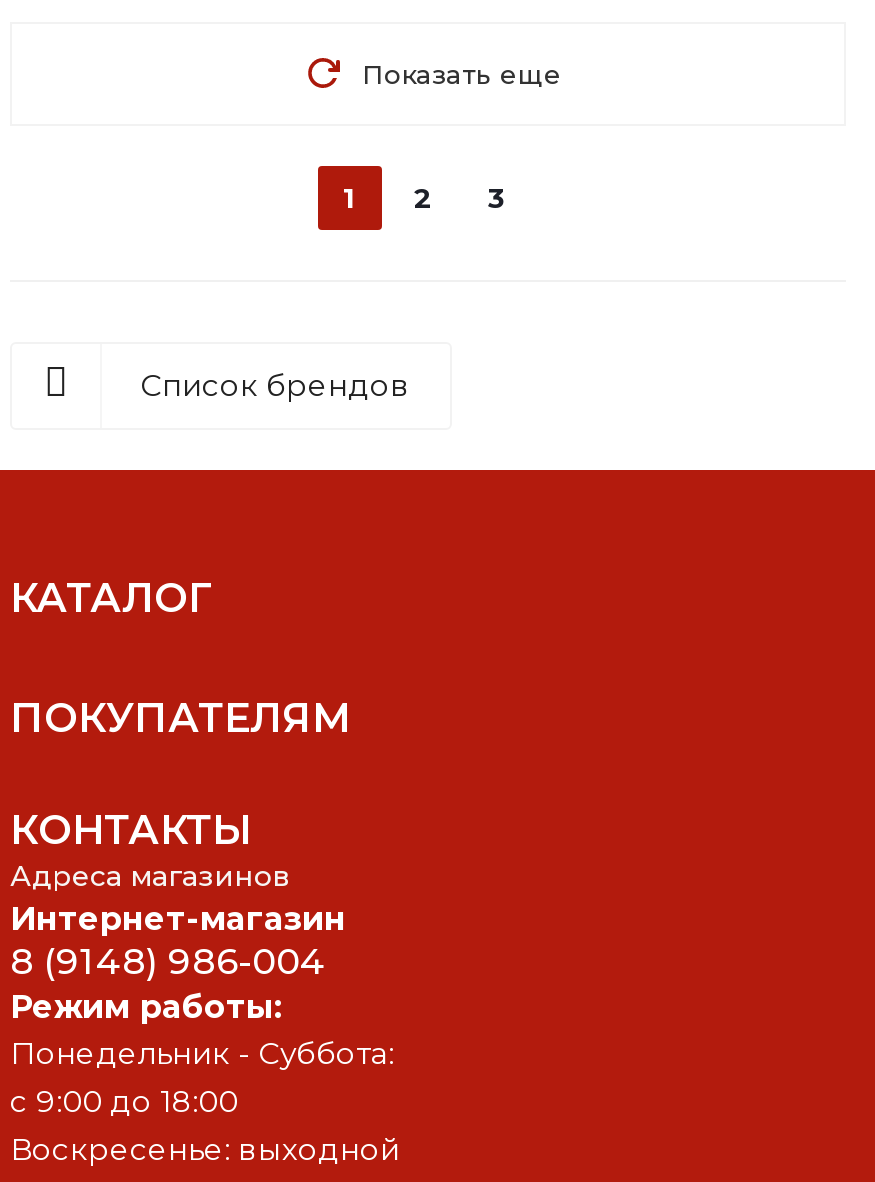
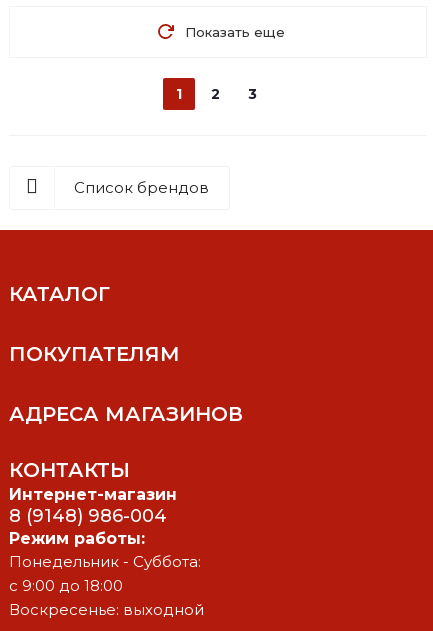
none -> [9,401,243,425] АДРЕСА МАГАЗИНОВ
moved [10,806,252,854] -> [9,458,130,482]: КОНТАКТЫ
[10,858,290,894] Адреса магазинов -> none

